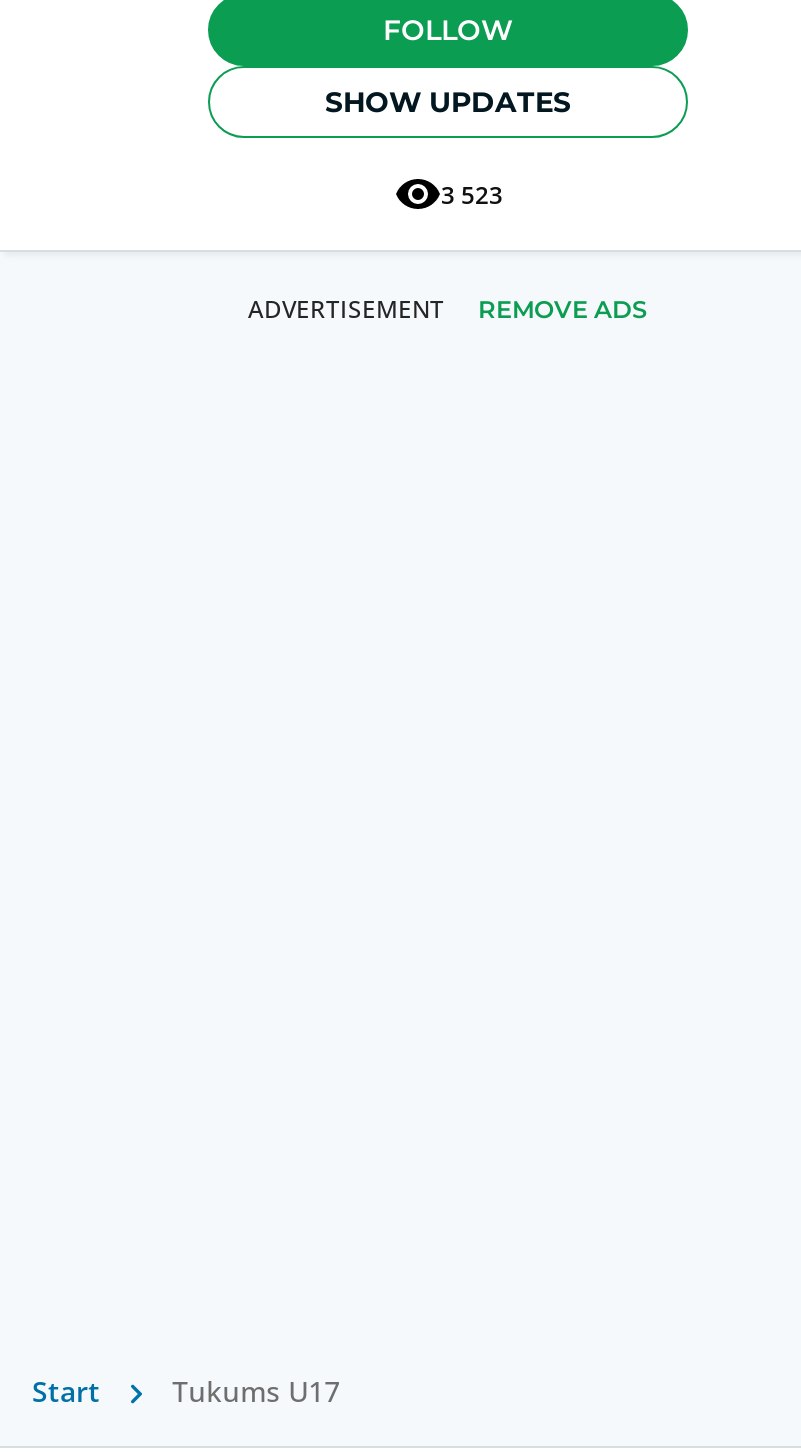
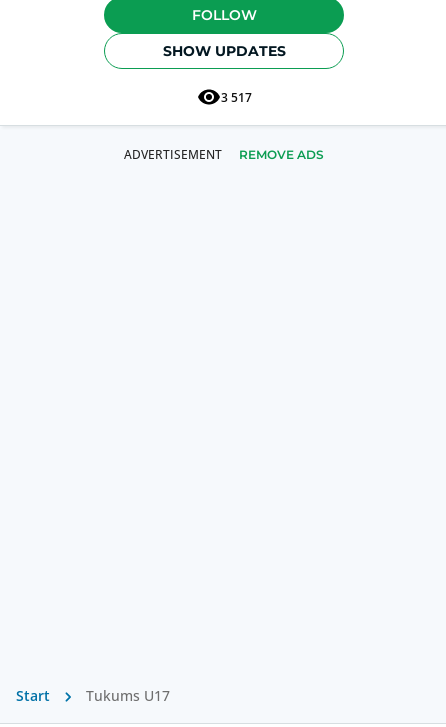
[441,177,503,211] 3 523 -> [220,88,251,105] 3 517

